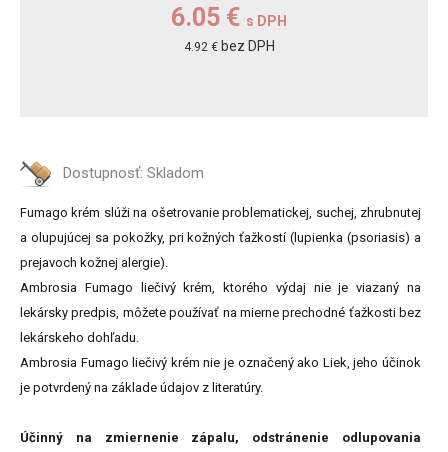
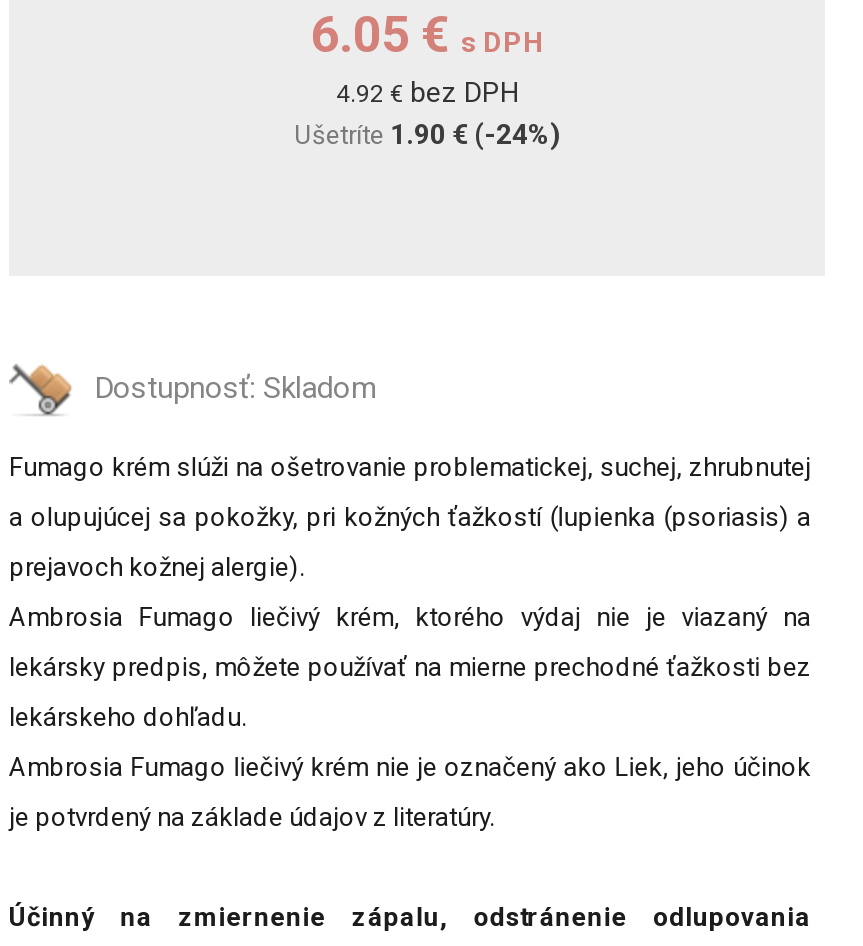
none -> [294,118,560,150] Ušetríte 1.90 € (-24%)

